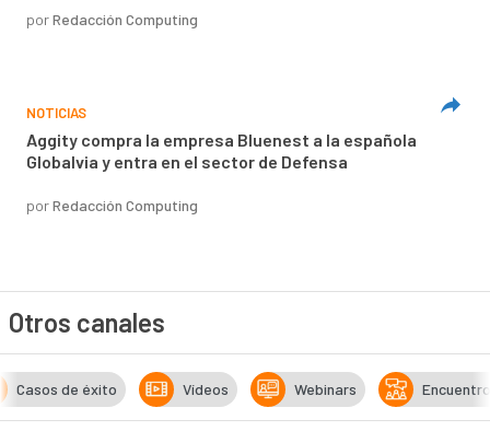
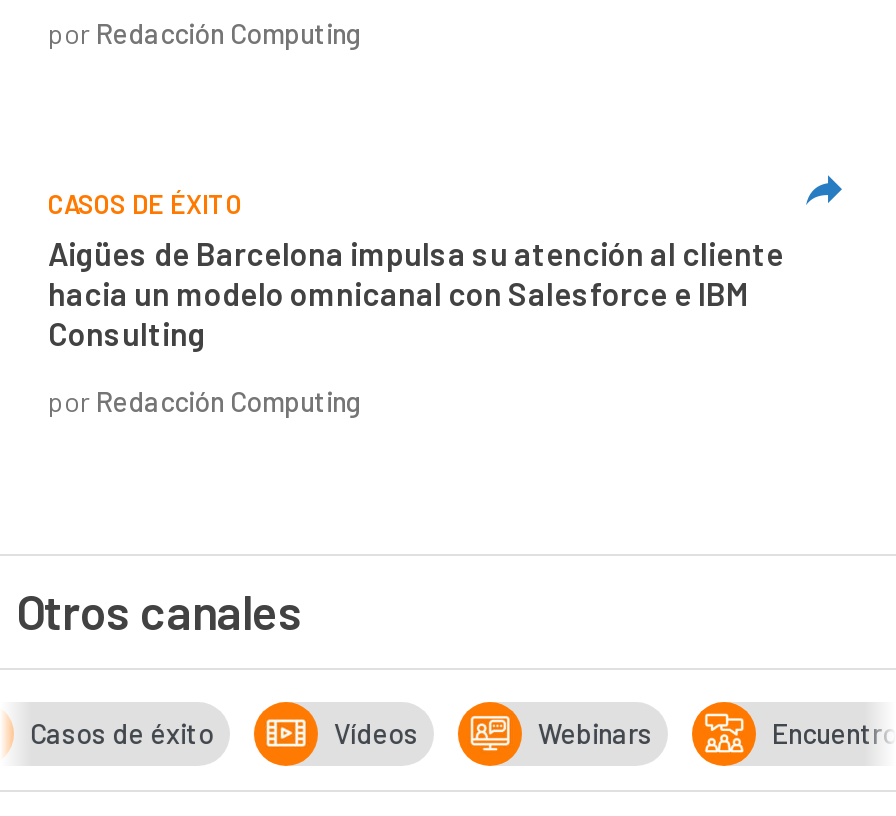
[26,104,417,172] NOTICIAS | Aggity compra la empresa Bluenest a la española | Globalvia y entra en el sector de Defensa -> [48,188,784,352] CASOS DE ÉXITO | Aigües de Barcelona impulsa su atención al cliente | hacia un modelo omnicanal con Salesforce e IBM | Consulting

